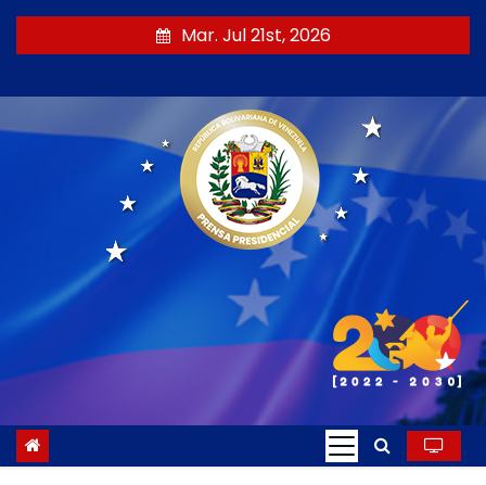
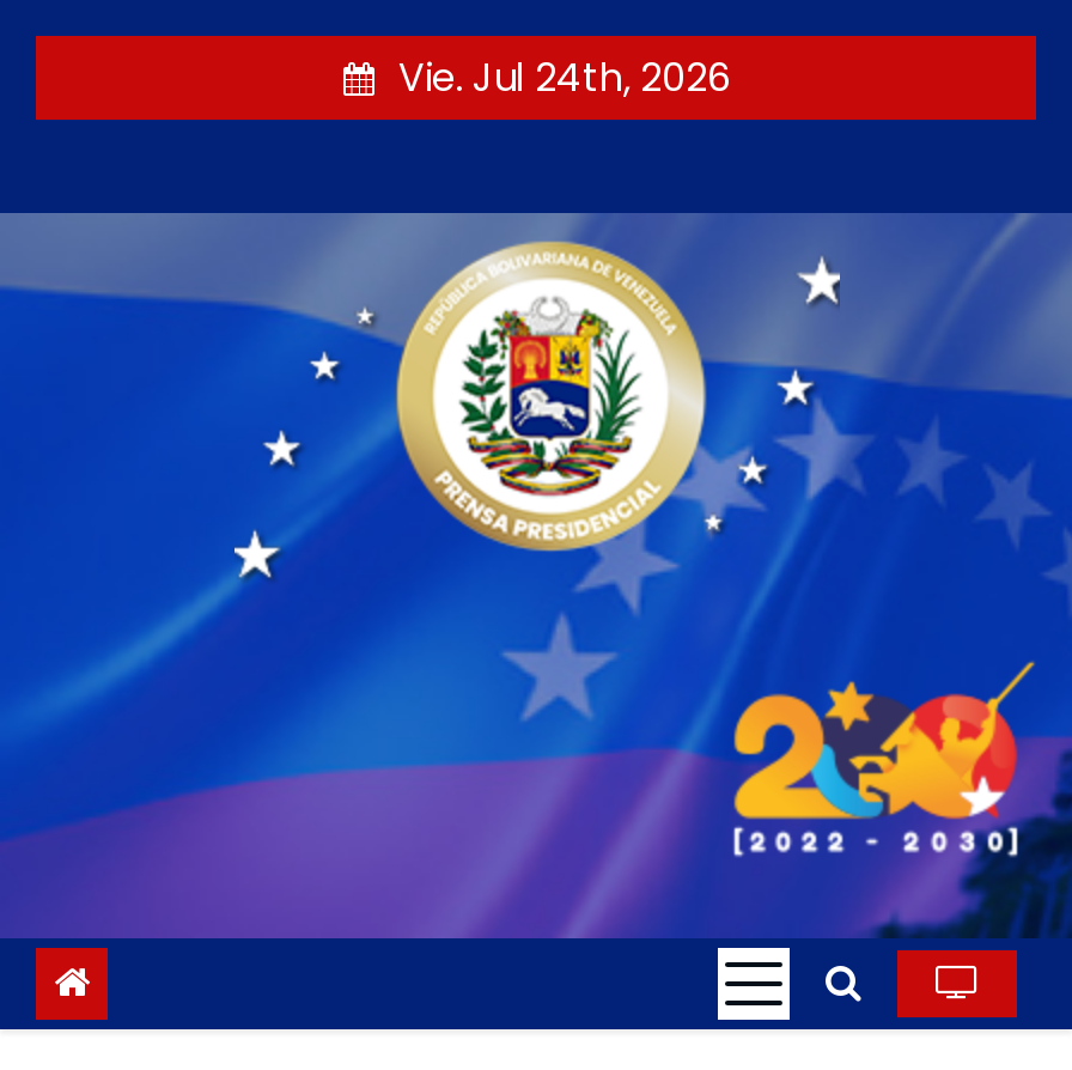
[181,23,331,48] Mar. Jul 21st, 2026 -> [398,50,731,105] Vie. Jul 24th, 2026

